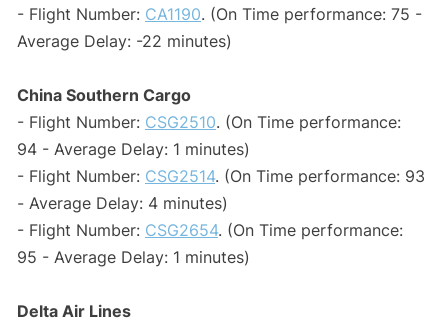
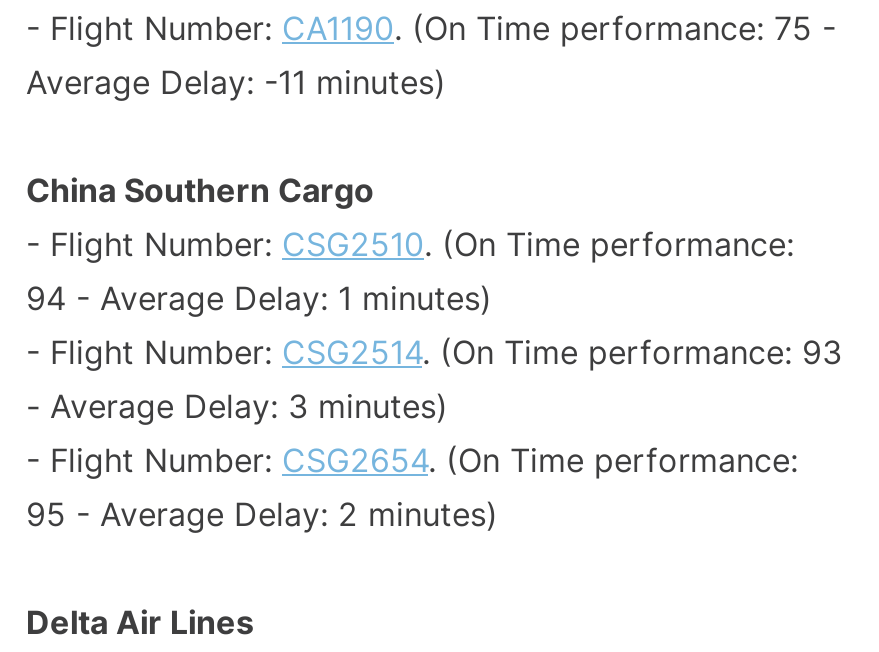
[17,31,232,51] Average Delay: -22 minutes) -> [26,63,446,103] Average Delay: -11 minutes)
[17,193,228,213] - Average Delay: 4 minutes) -> [26,387,448,427] - Average Delay: 3 minutes)
[17,247,250,267] 95 - Average Delay: 1 minutes) -> [26,495,498,535] 95 - Average Delay: 2 minutes)

